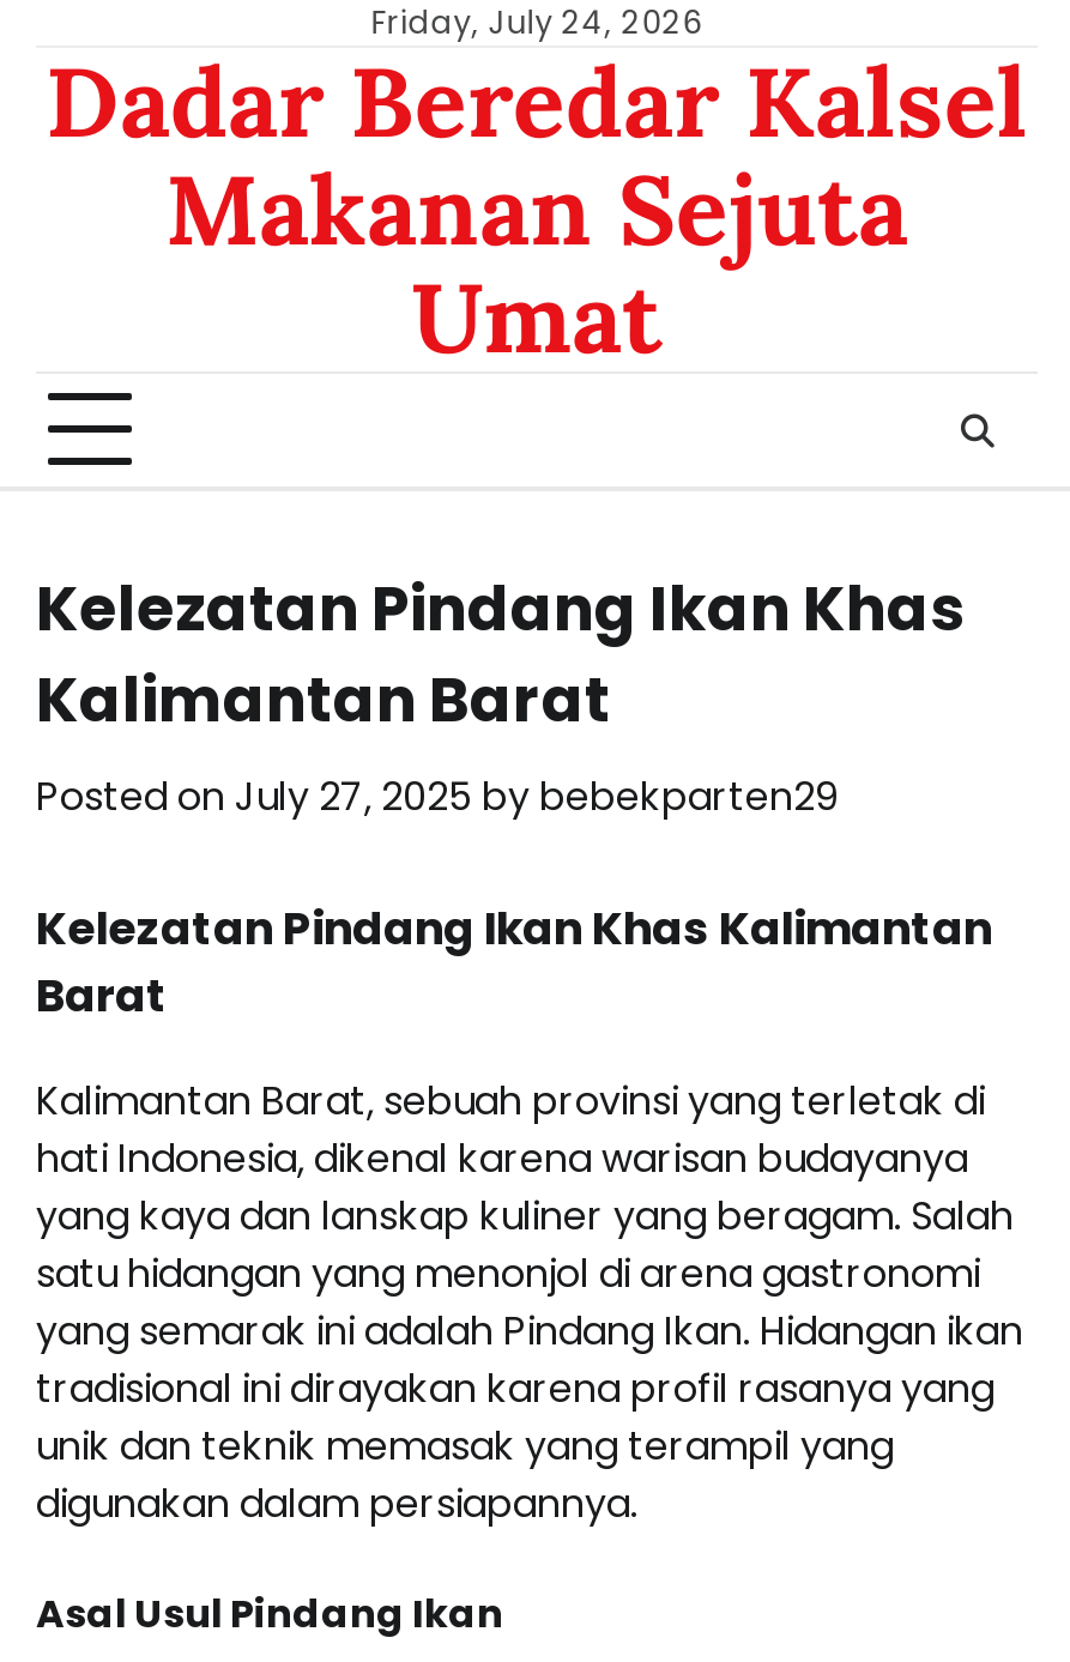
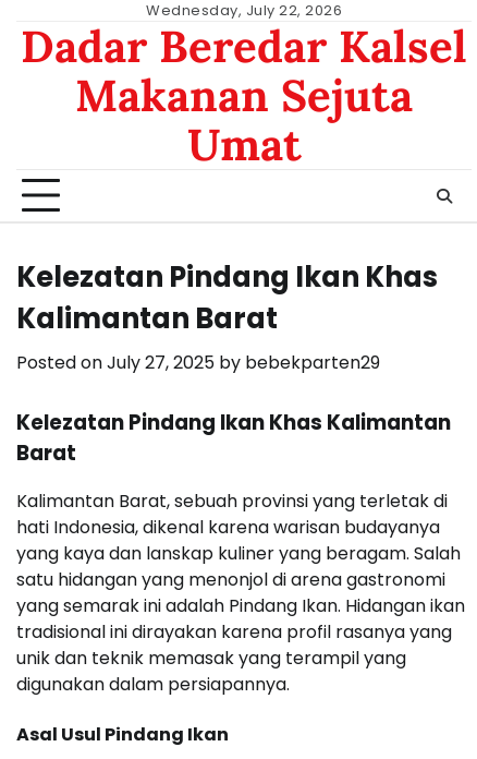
[371,0,703,46] Friday, July 24, 2026 -> [146,0,342,21] Wednesday, July 22, 2026

